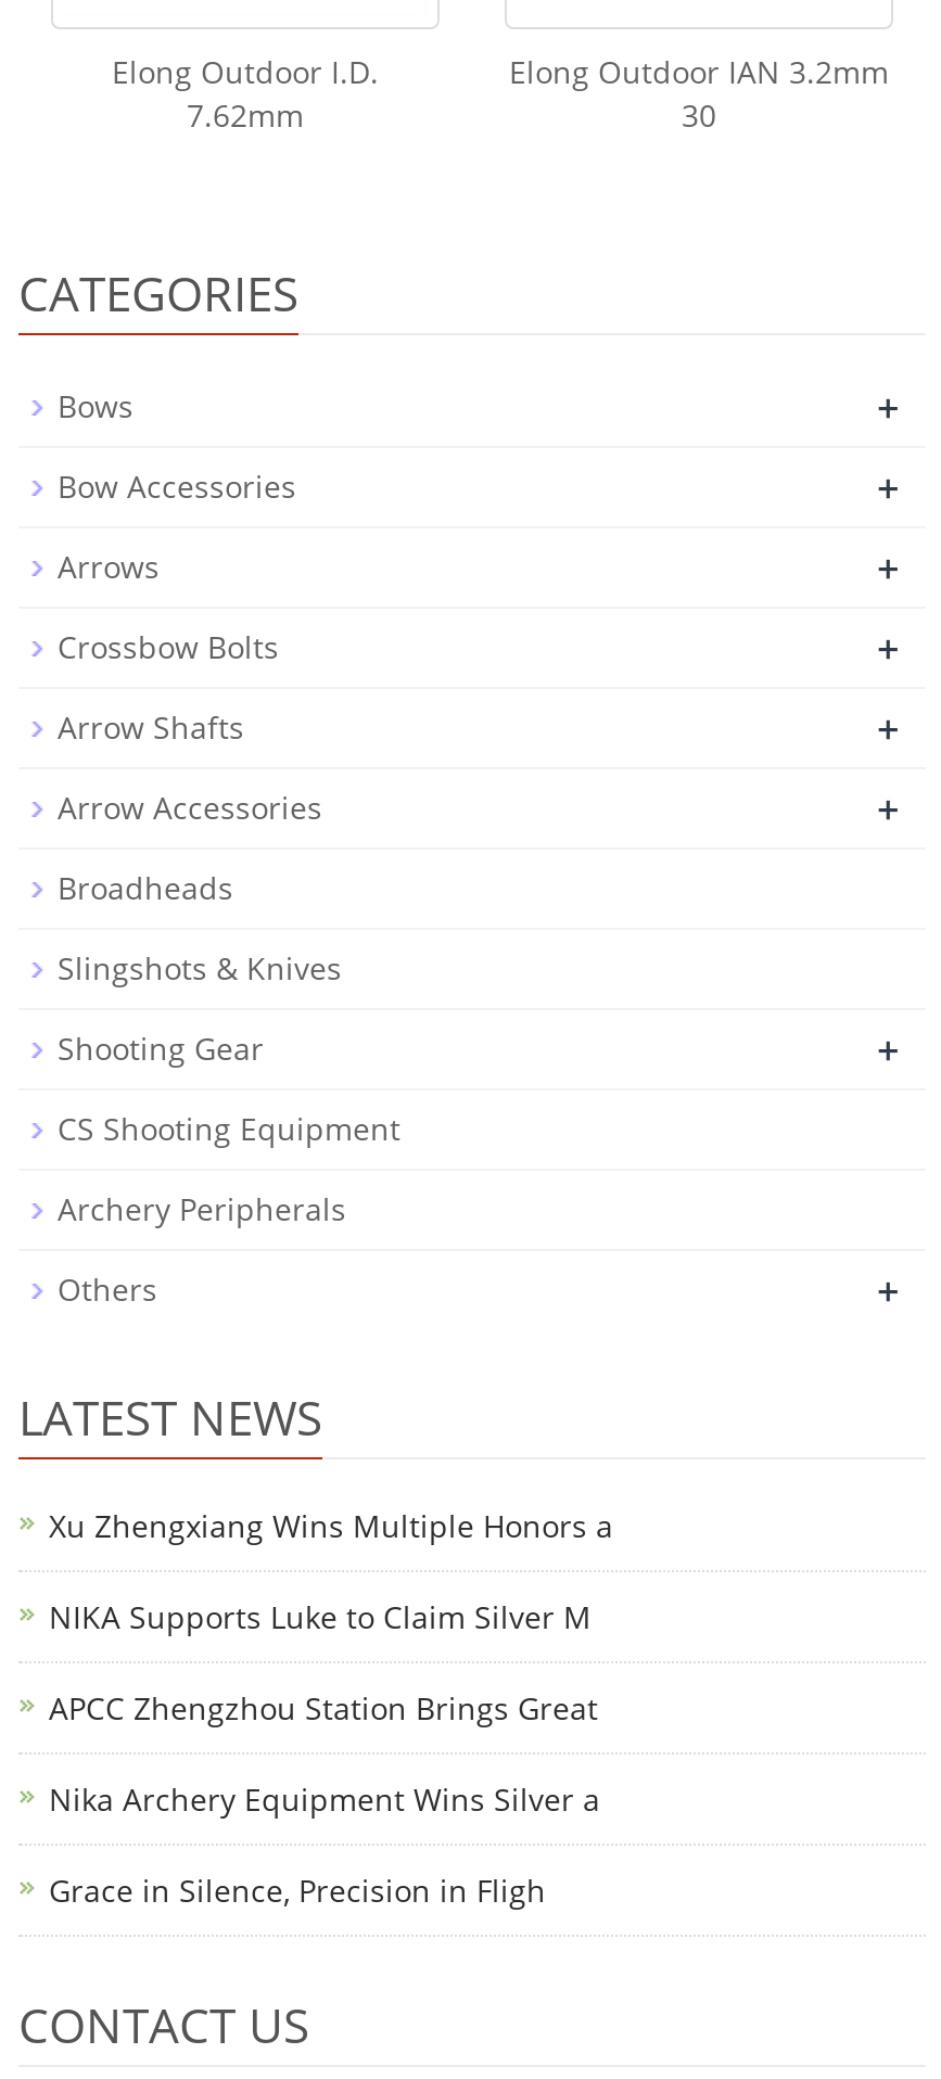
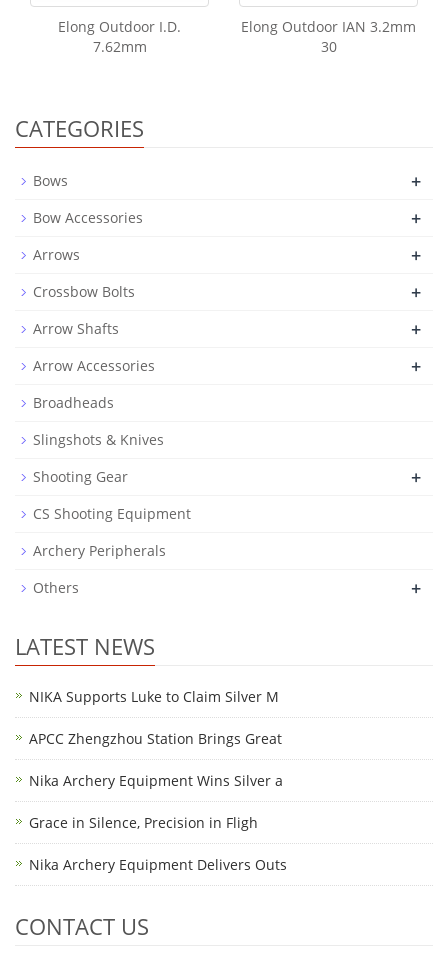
[49,1505,613,1546] Xu Zhengxiang Wins Multiple Honors a -> none
moved [49,1596,600,1911] -> [29,687,283,832]: NIKA Supports Luke to Claim Silver M | APCC Zhengzhou Station Brings Great | Nika Archery Equipment Wins Silver a | Grace in Silence, Precision in Fligh
none -> [29,855,287,874] Nika Archery Equipment Delivers Outs

